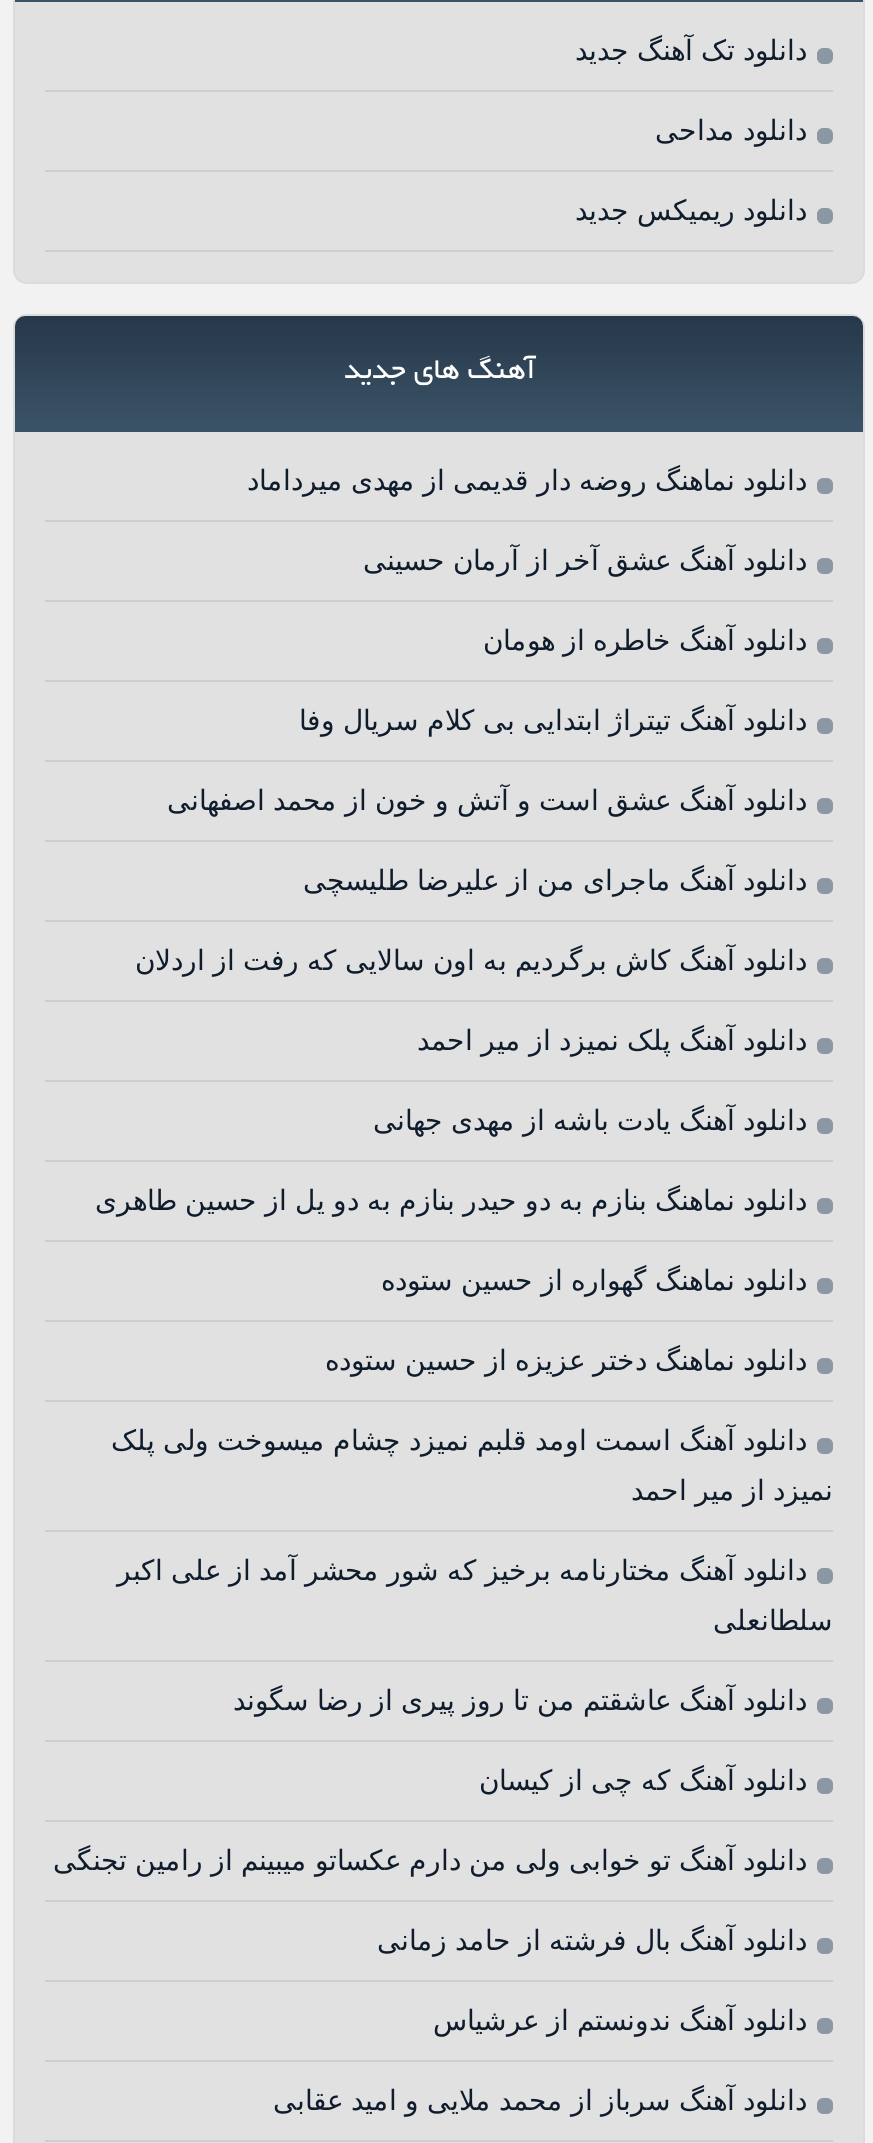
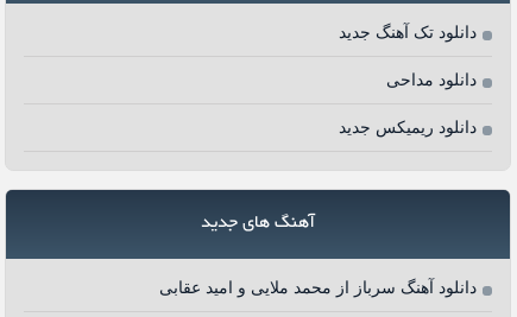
[53,467,833,2037] دانلود نماهنگ روضه دار قدیمی از مهدی میرداماد | دانلود آهنگ عشق آخر از آرمان حسینی | دانلود آهنگ خاطره از هومان | دانلود آهنگ تیتراژ ابتدایی بی کلام سریال وفا | دانلود آهنگ عشق است و آتش و خون از محمد اصفهانی | دانلود آهنگ ماجرای من از علیرضا طلیسچی | دانلود آهنگ کاش برگردیم به اون سالایی که رفت از اردلان | دانلود آهنگ پلک نمیزد از میر احمد | دانلود آهنگ یادت باشه از مهدی جهانی | دانلود نماهنگ بنازم به دو حیدر بنازم به دو یل از حسین طاهری | دانلود نماهنگ گهواره از حسین ستوده | دانلود نماهنگ دختر عزیزه از حسین ستوده | دانلود آهنگ اسمت اومد قلبم نمیزد چشام میسوخت ولی پلک | نمیزد از میر احمد | دانلود آهنگ مختارنامه برخیز که شور محشر آمد از علی اکبر | سلطانعلی | دانلود آهنگ عاشقتم من تا روز پیری از رضا سگوند | دانلود آهنگ که چی از کیسان | دانلود آهنگ تو خوابی ولی من دارم عکساتو میبینم از رامین تجنگی | دانلود آهنگ بال فرشته از حامد زمانی | دانلود آهنگ ندونستم از عرشیاس -> none

